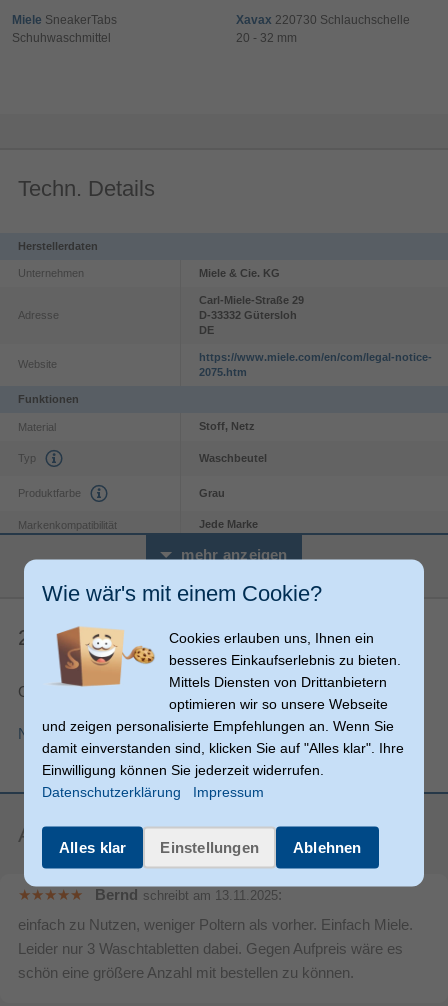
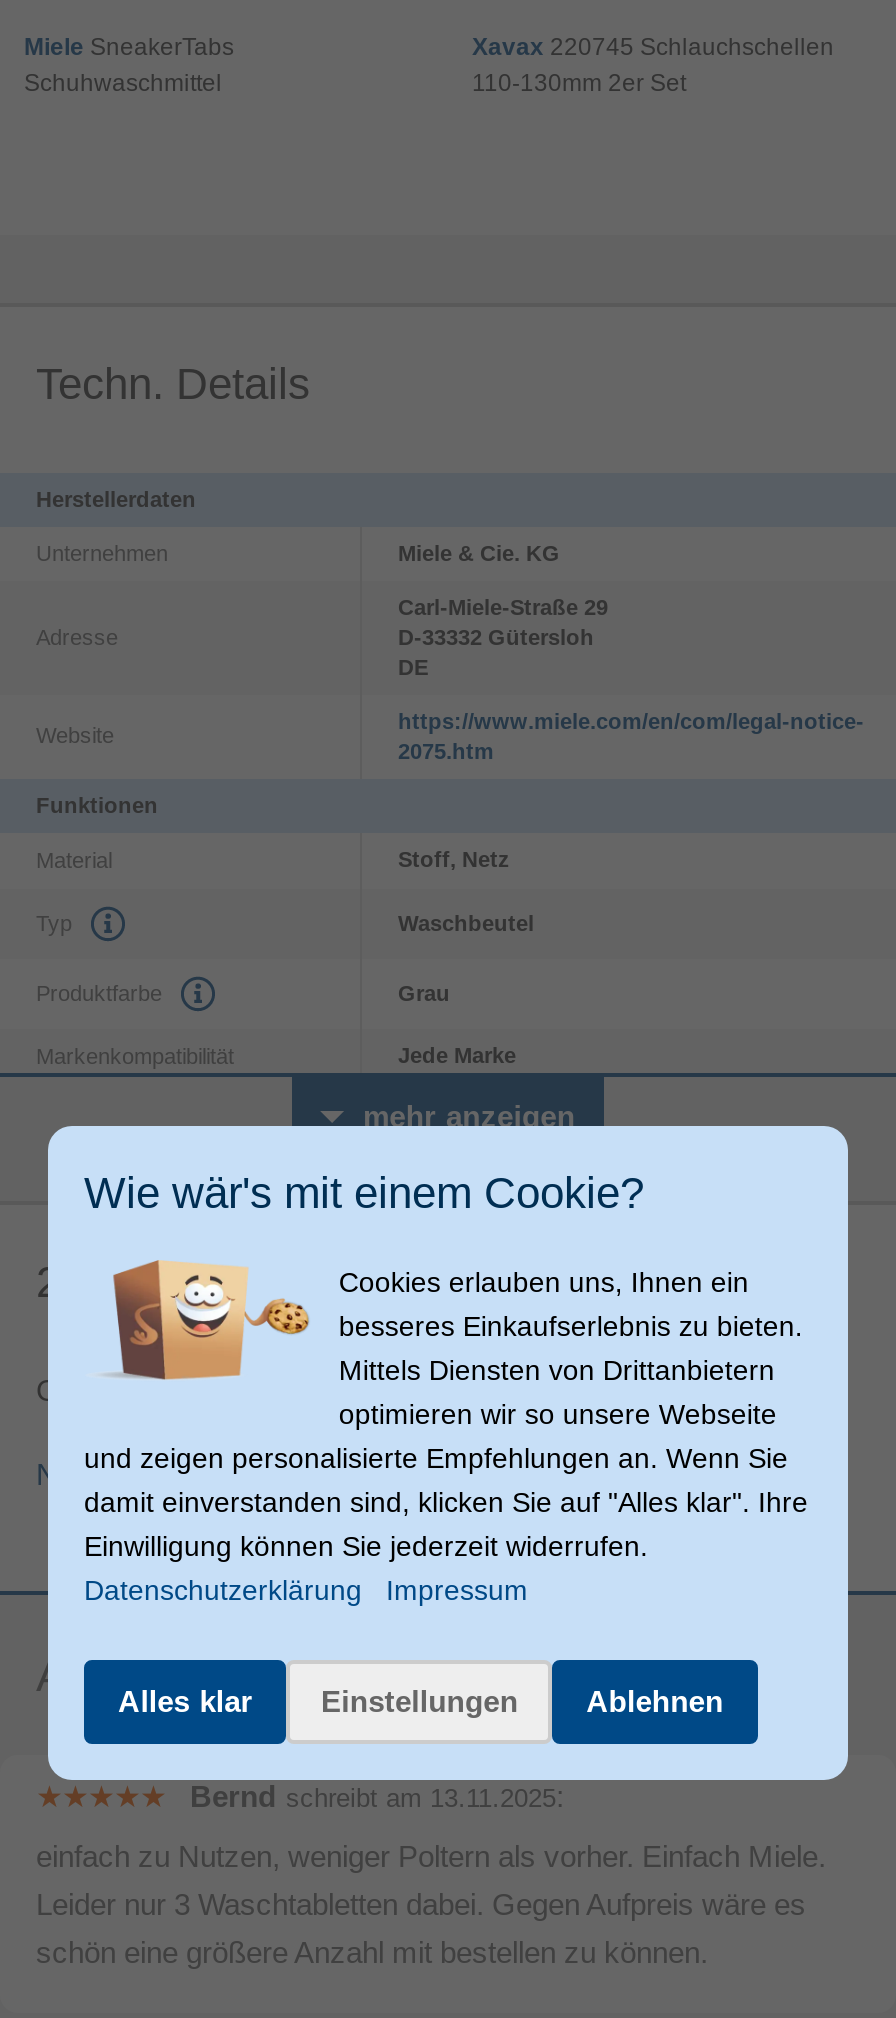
[236,13,410,45] Xavax 220730 Schlauchschelle | 20 - 32 mm -> [472,34,834,98] Xavax 220745 Schlauchschellen | 110-130mm 2er Set

